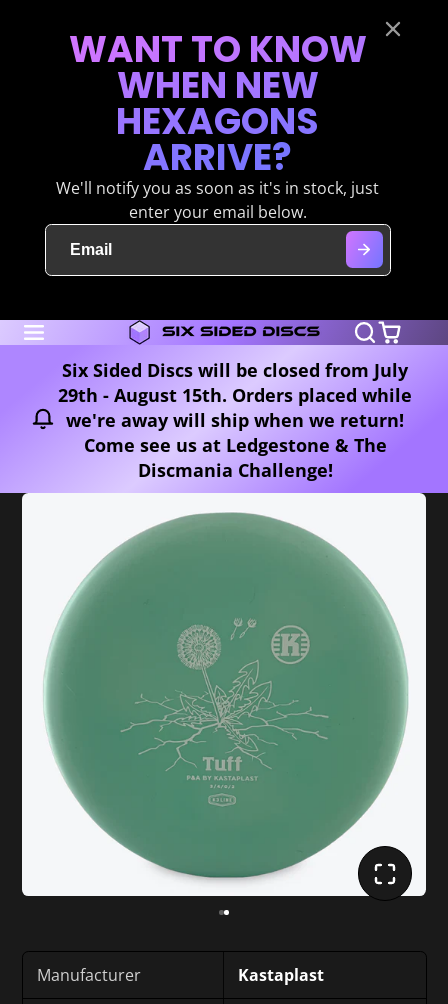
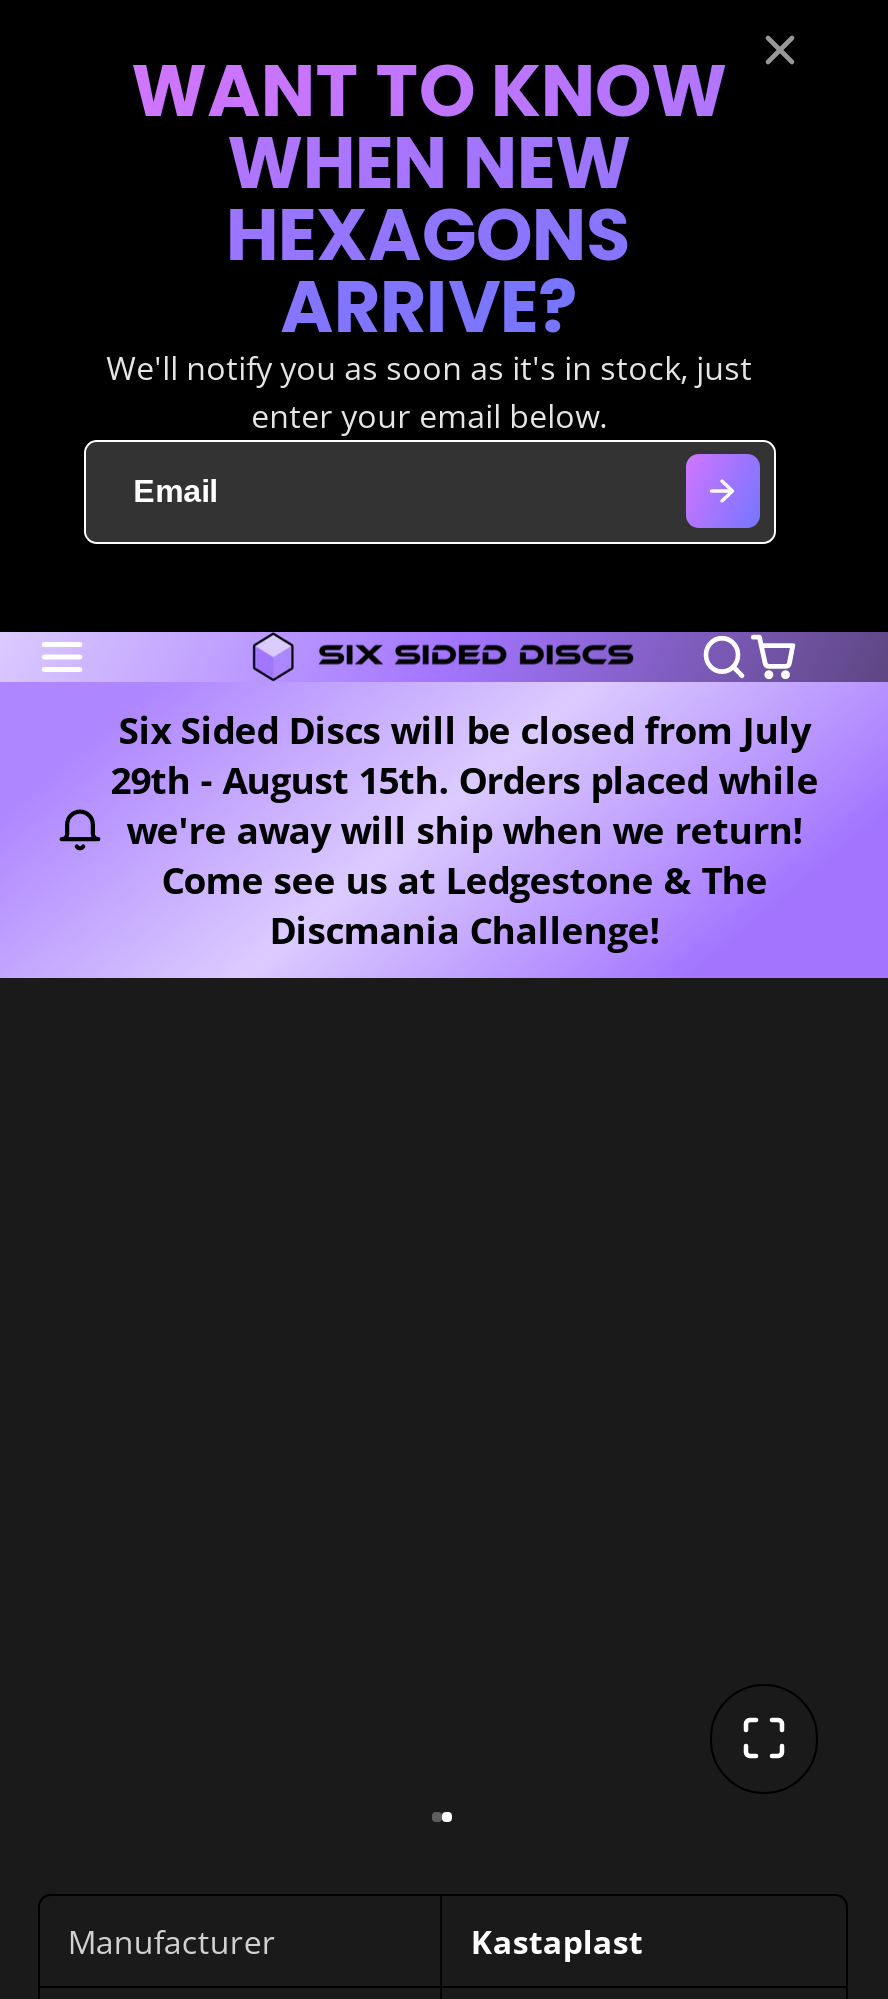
[21,492,427,897] [image] -> none

